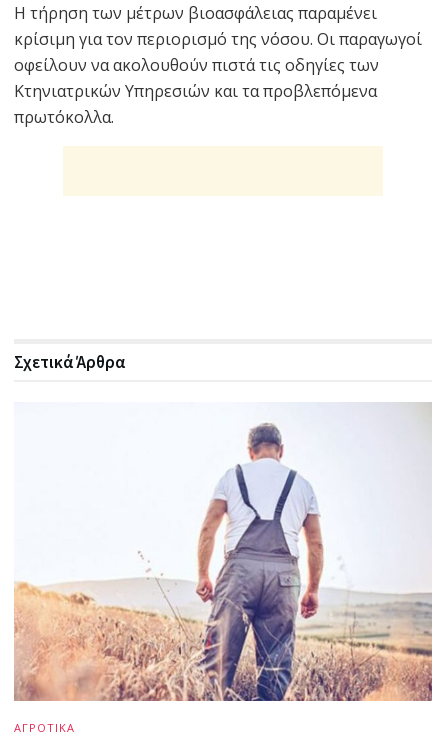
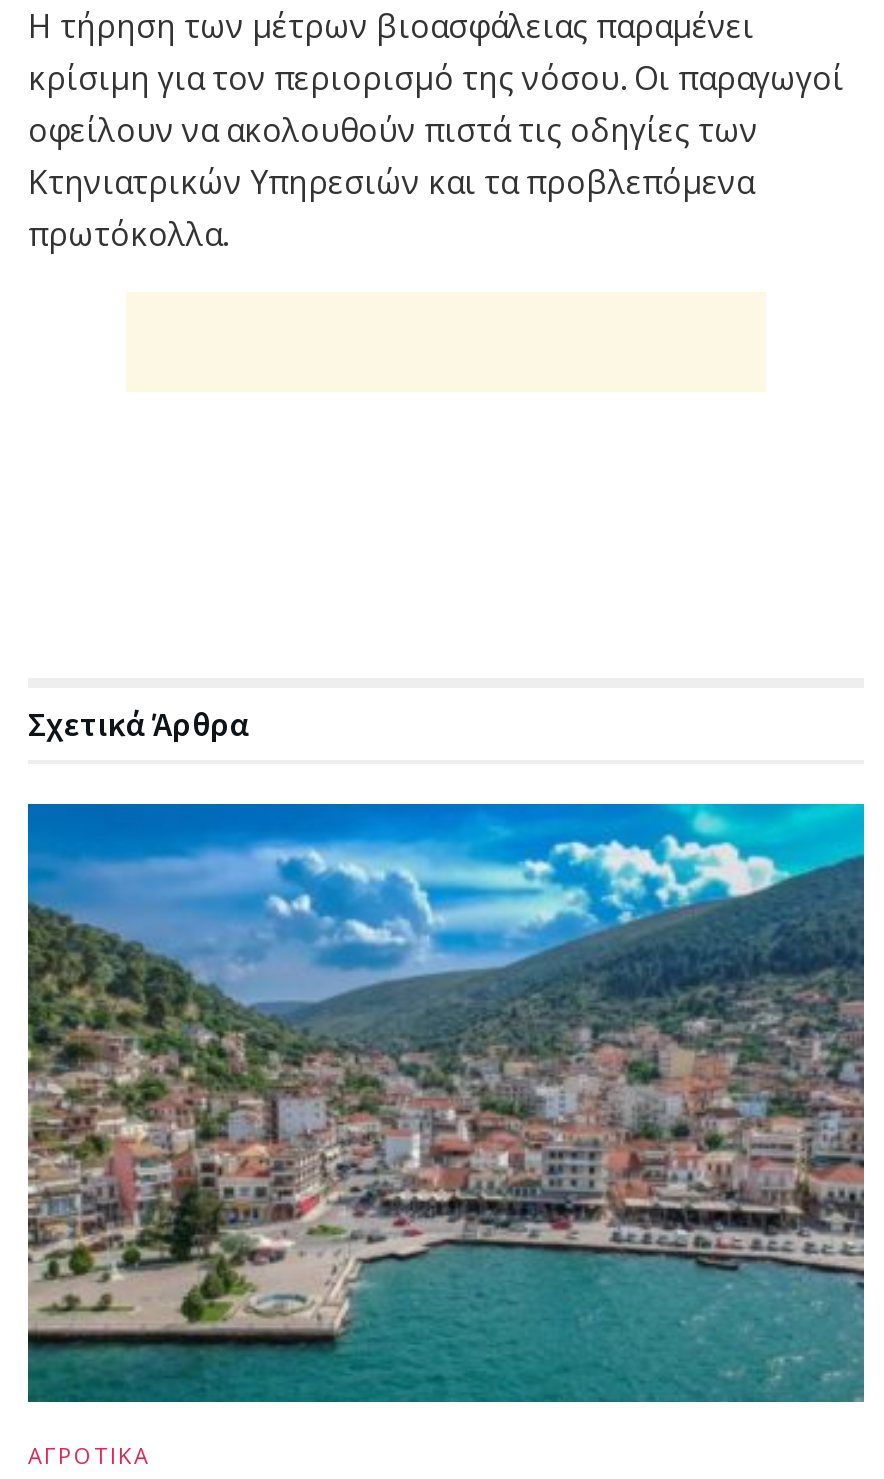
[13,402,433,702] [image] -> [26,802,866,1404] [image]

